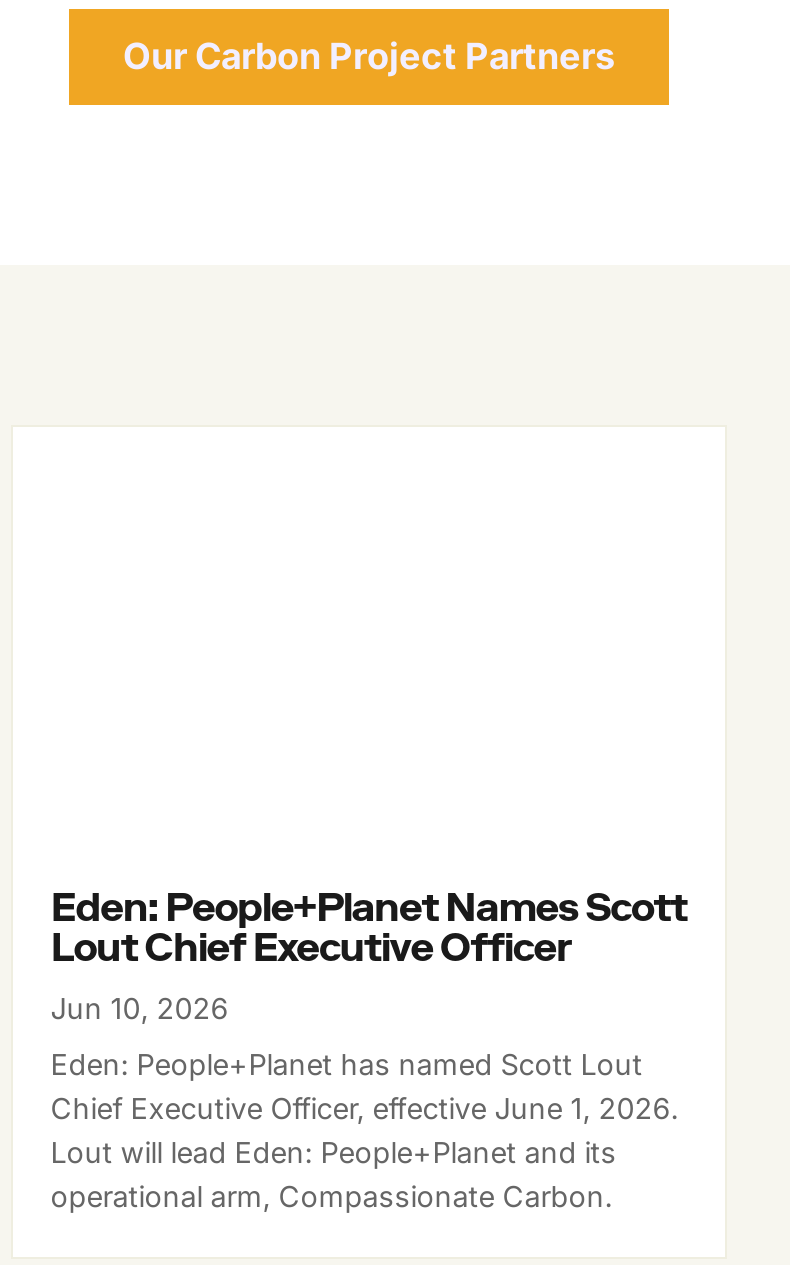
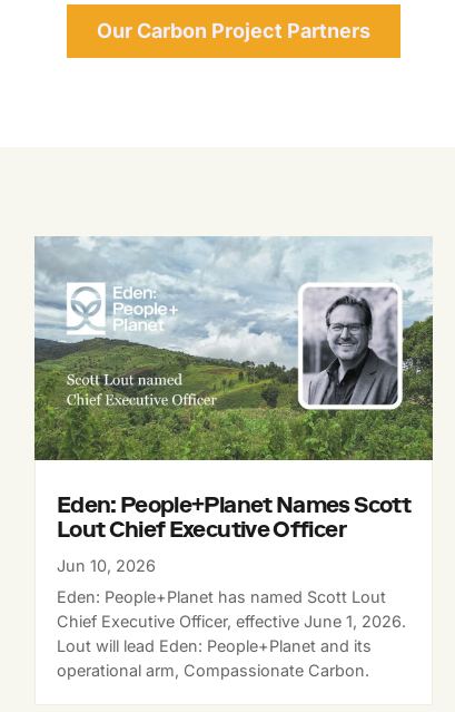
none -> [33,236,434,461] [image]

